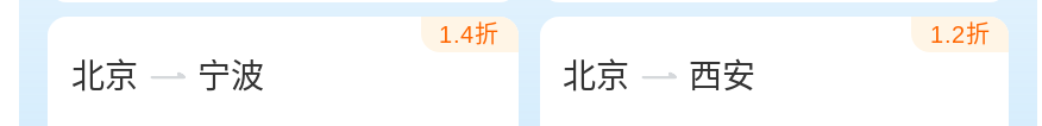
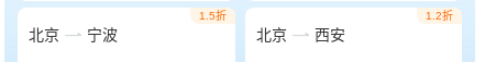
[439,21,498,48] 1.4折 -> [199,10,226,22] 1.5折

